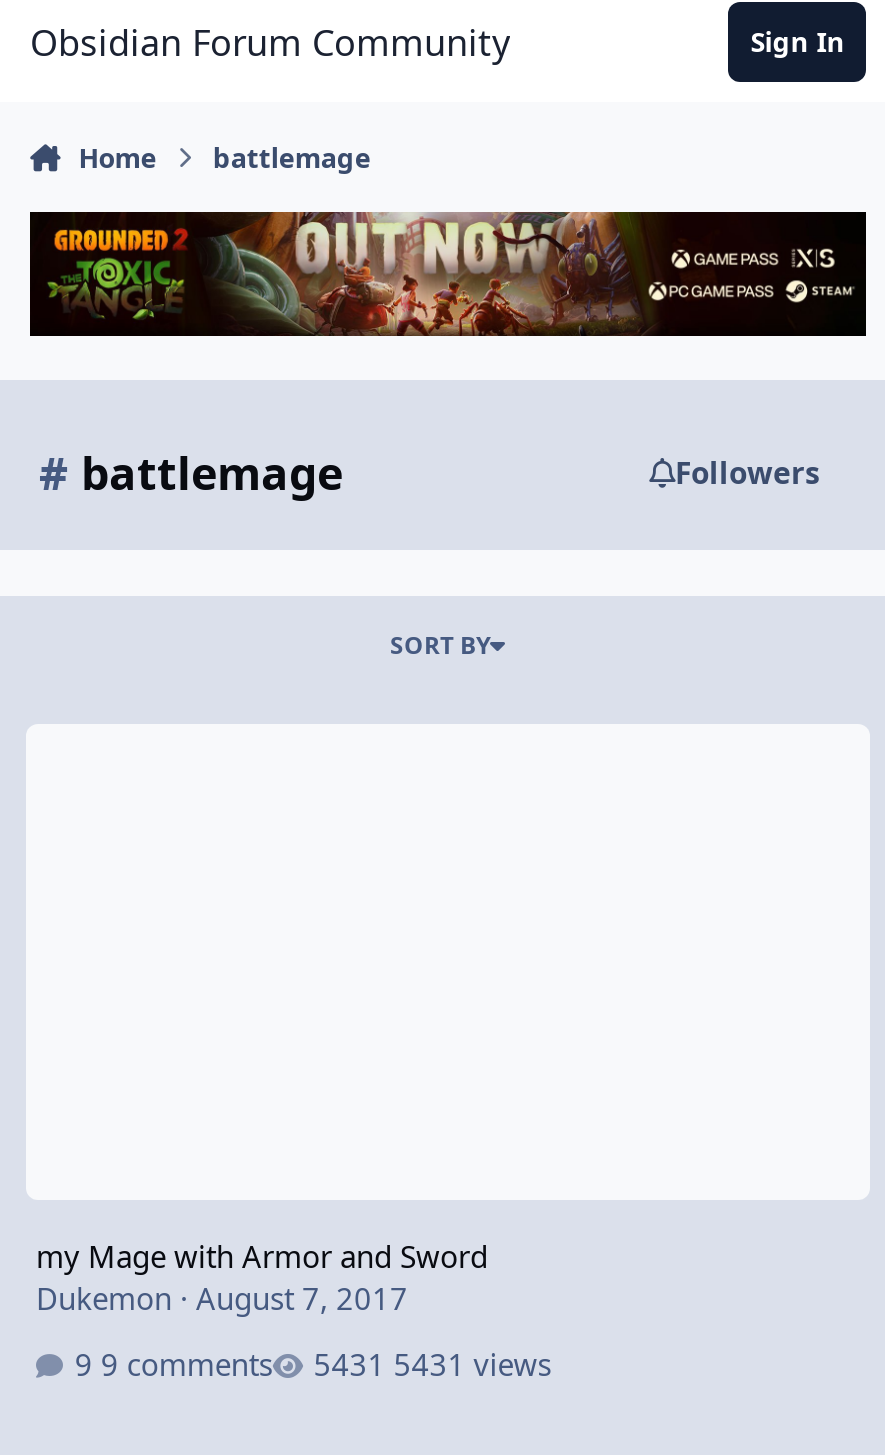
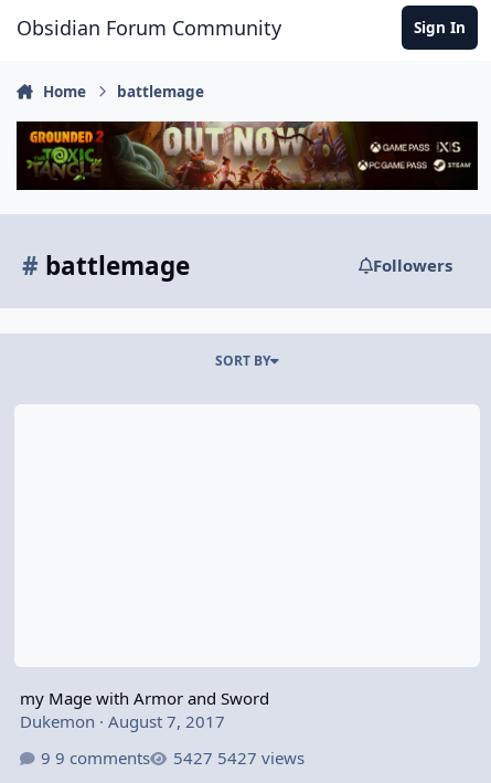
[394,1344,552,1384] 5431 views -> [217,746,304,768] 5427 views

